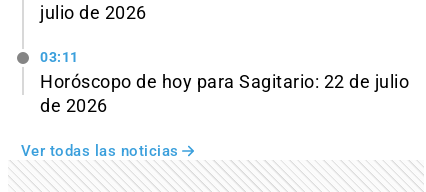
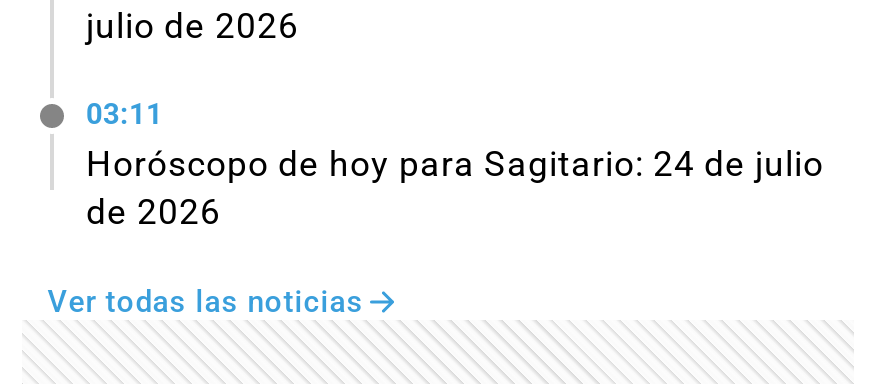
[40,71,409,91] Horóscopo de hoy para Sagitario: 22 de julio -> [86,143,824,183] Horóscopo de hoy para Sagitario: 24 de julio

